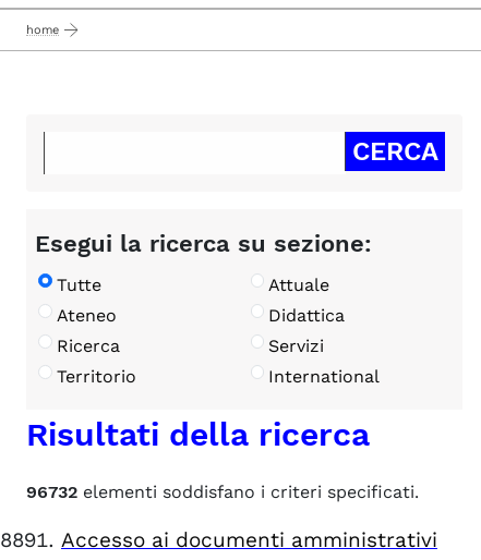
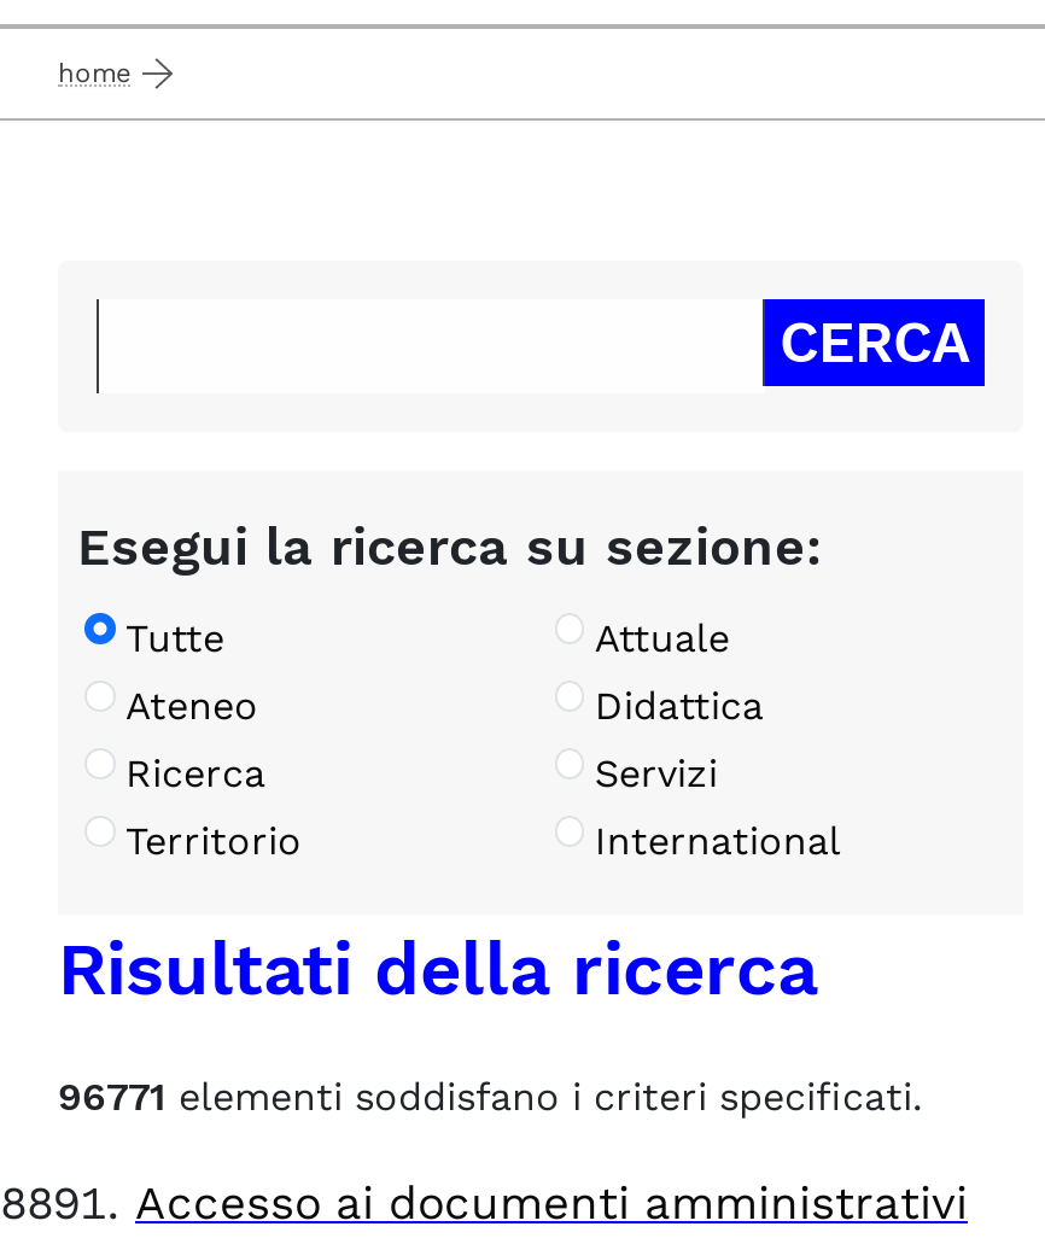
[26,482,419,502] 96732 elementi soddisfano i criteri specificati. -> [58,1074,922,1120] 96771 elementi soddisfano i criteri specificati.

